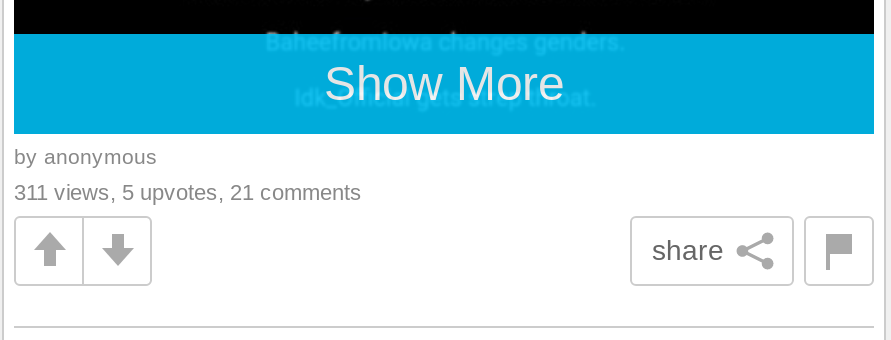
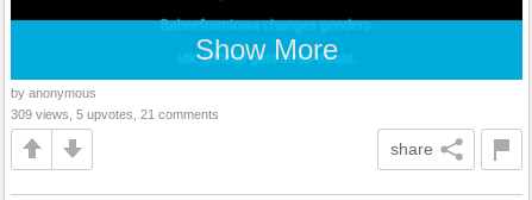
[14,179,362,203] 311 views, 5 upvotes, 21 comments -> [11,107,219,121] 309 views, 5 upvotes, 21 comments

